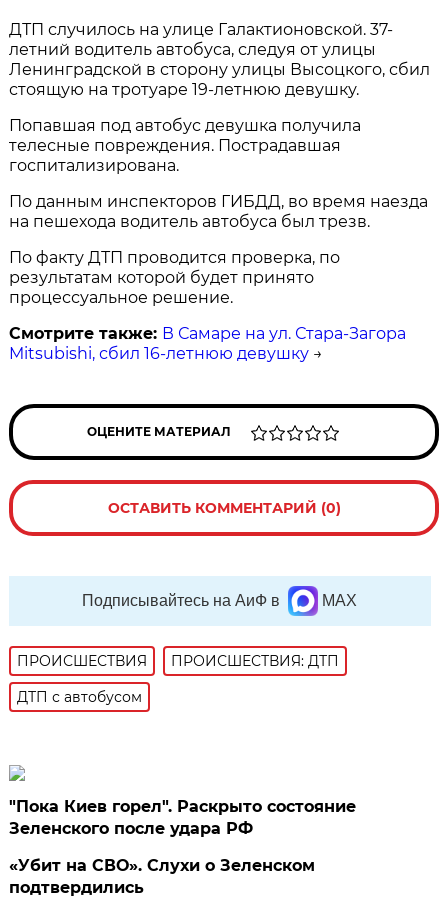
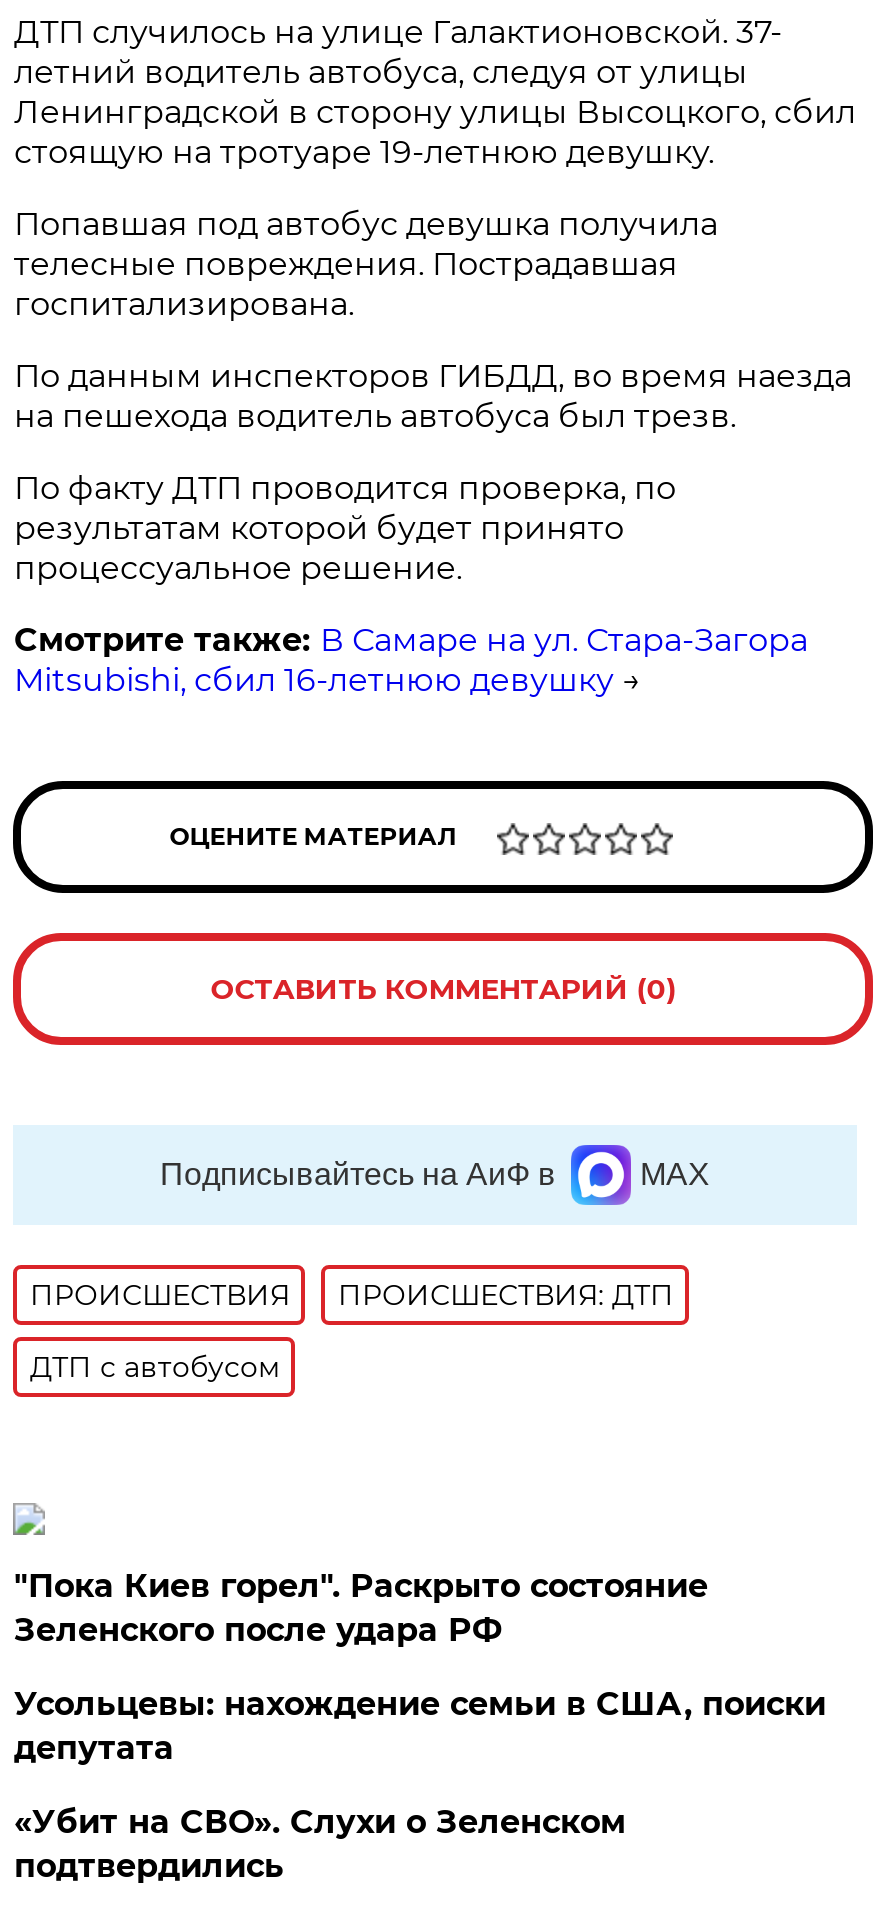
none -> [14,1685,826,1767] Усольцевы: нахождение семьи в США, поиски | депутата

